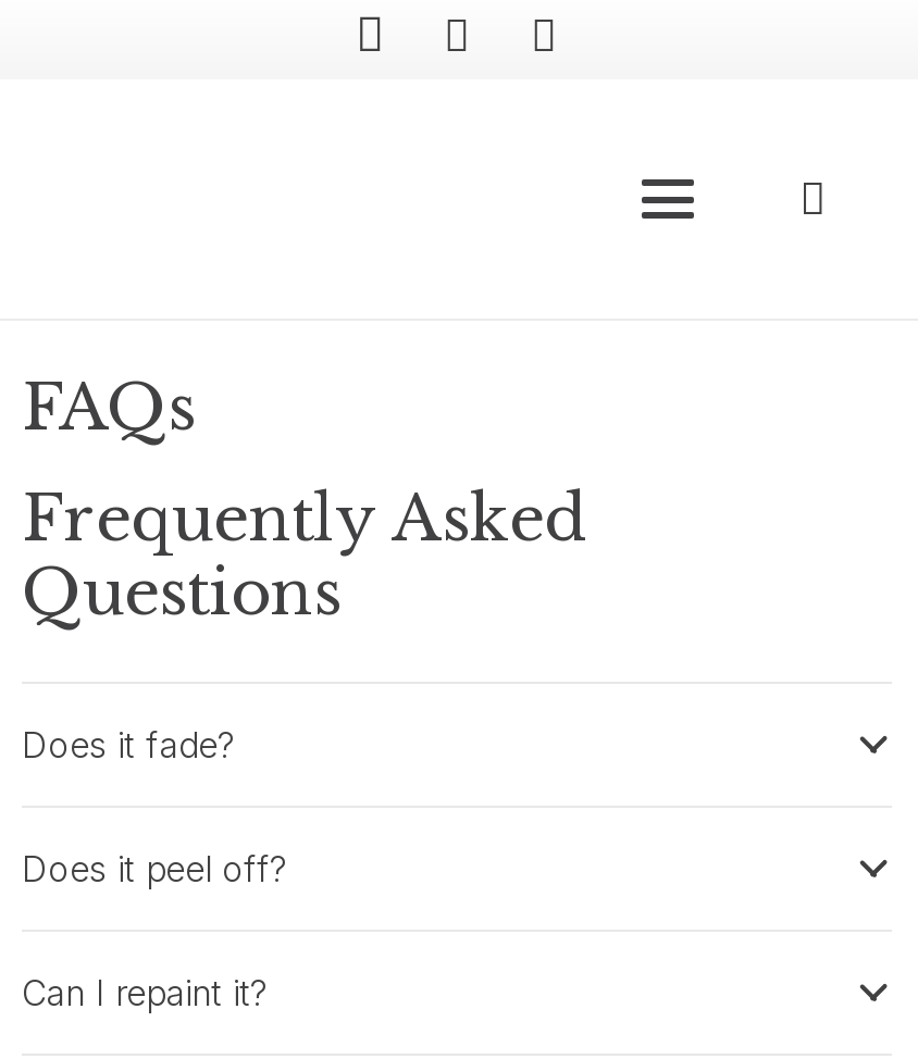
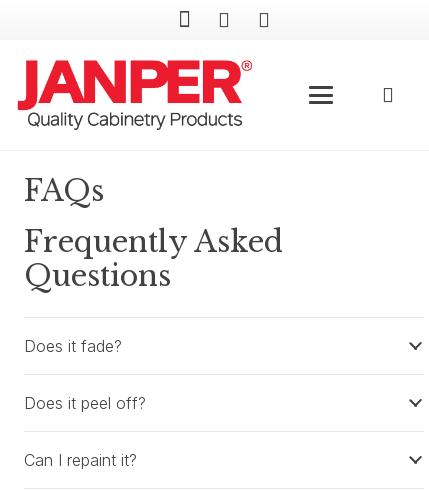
none -> [17,59,253,131] [image]

